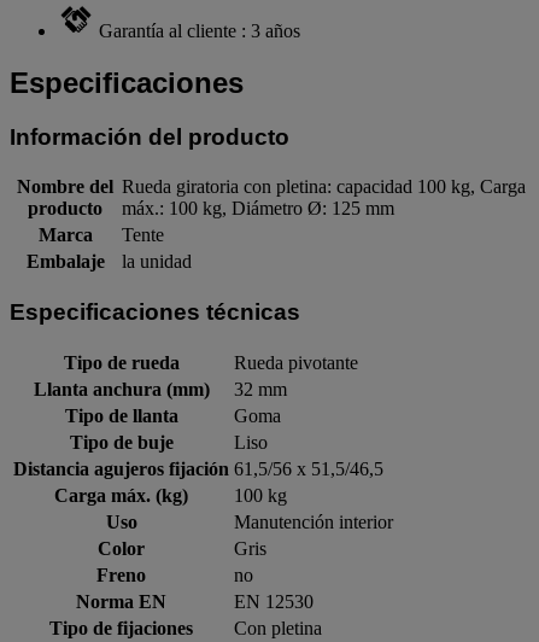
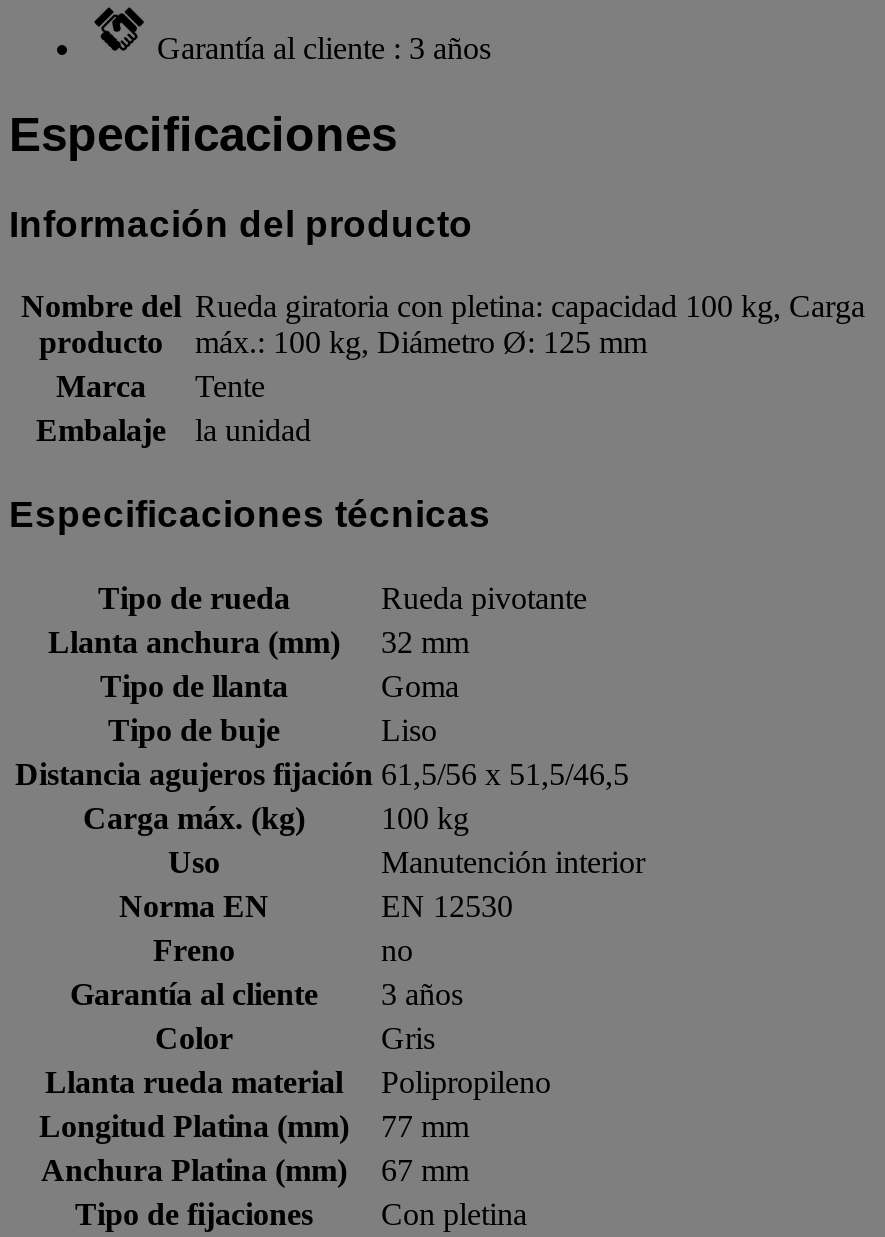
none -> [70,977,463,1011] Garantía al cliente | 3 años
none -> [39,1065,551,1187] Llanta rueda material | Polipropileno | Longitud Platina (mm) | 77 mm | Anchura Platina (mm) | 67 mm
moved [76,565,314,612] -> [119,889,513,967]: Freno | no | Norma EN | EN 12530

